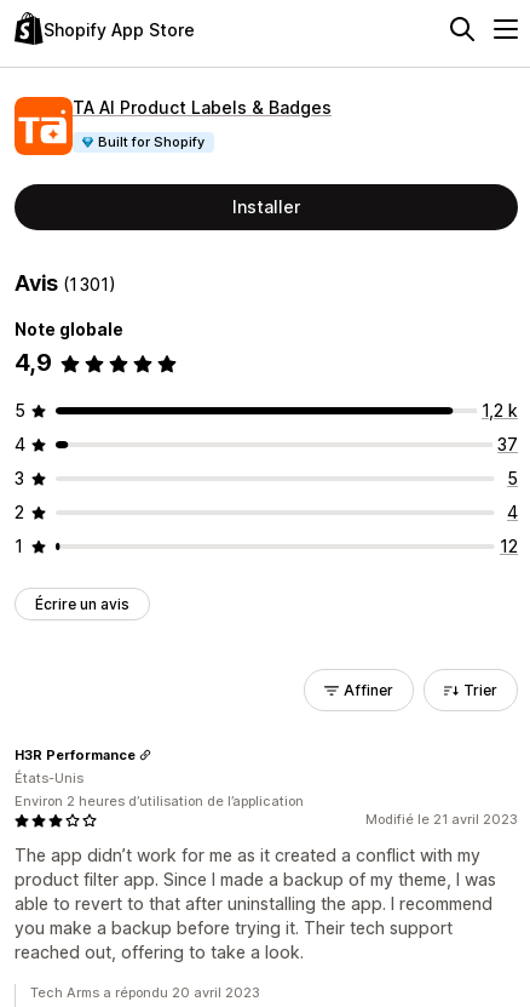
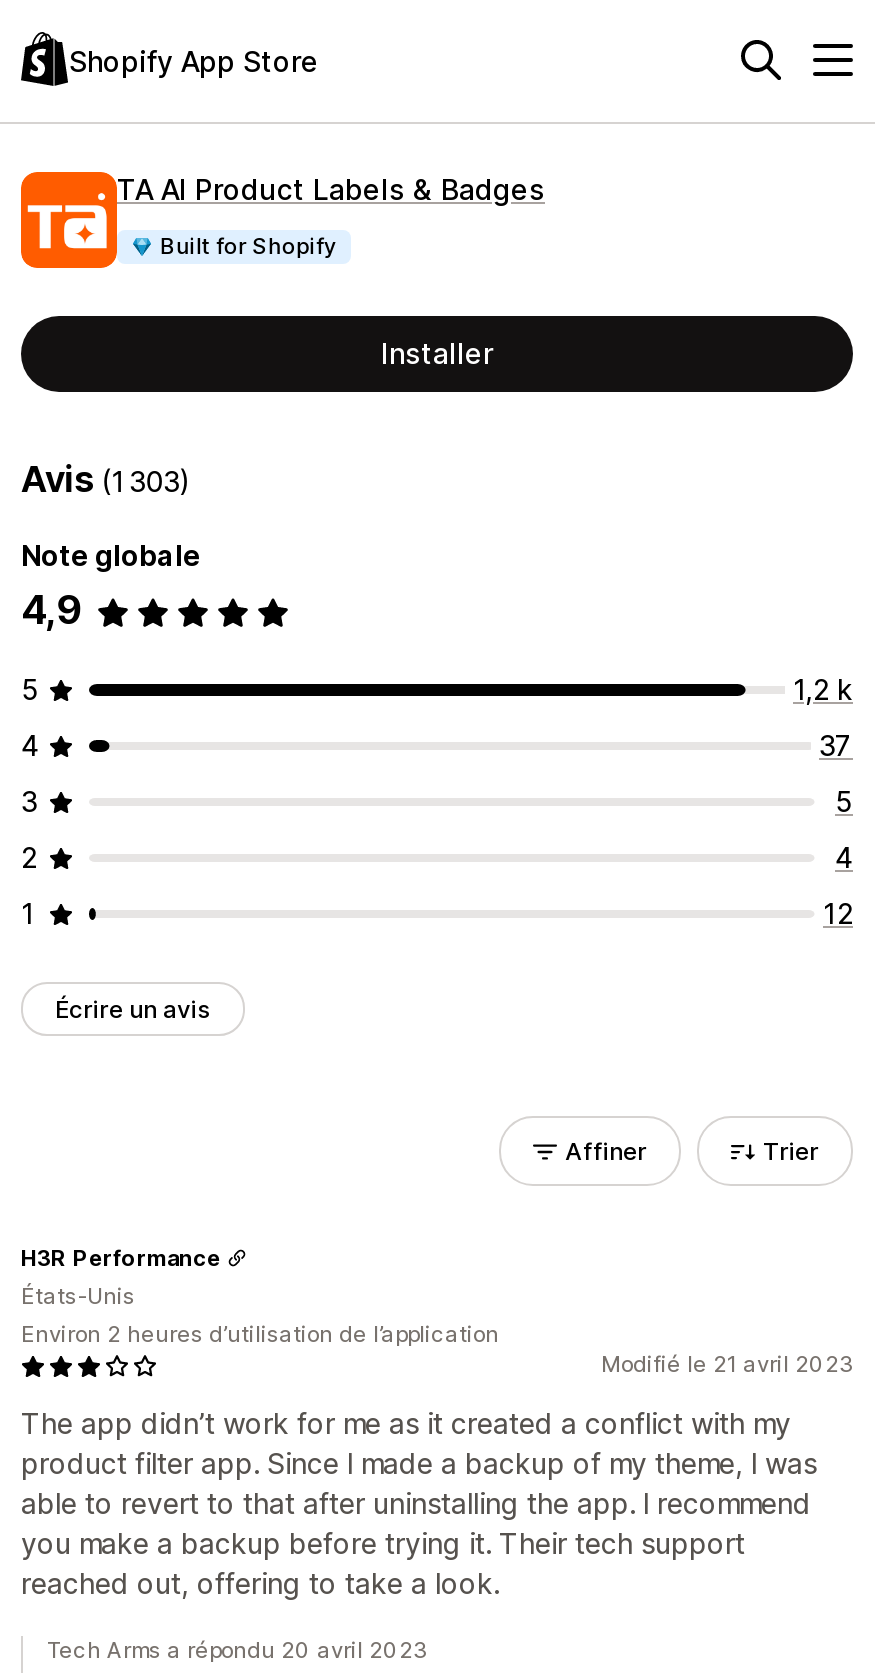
[15,270,116,296] Avis (1 301) -> [21,458,191,500] Avis (1 303)

